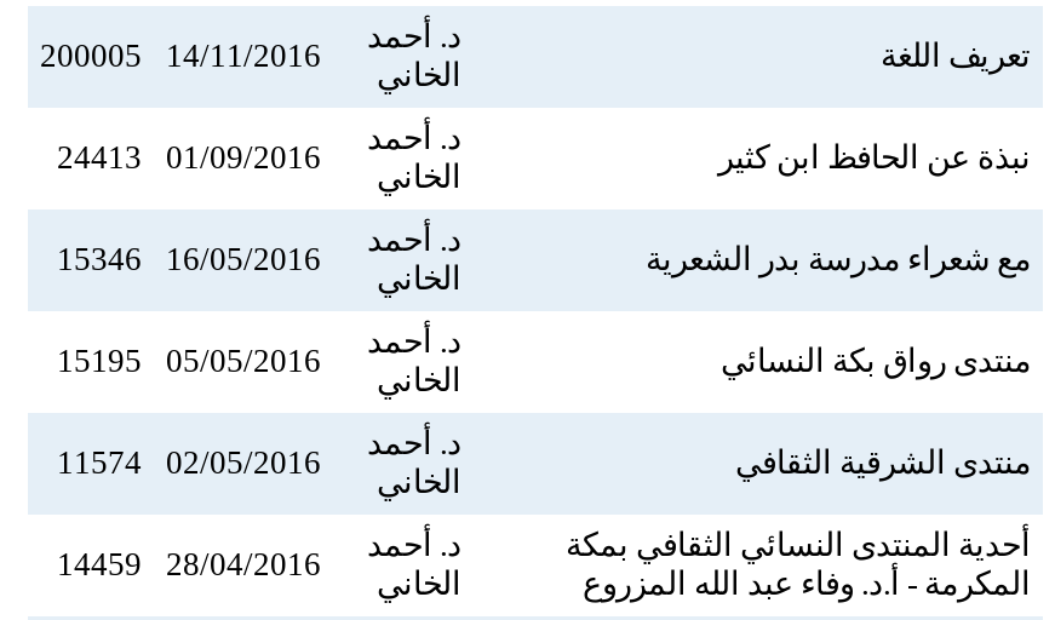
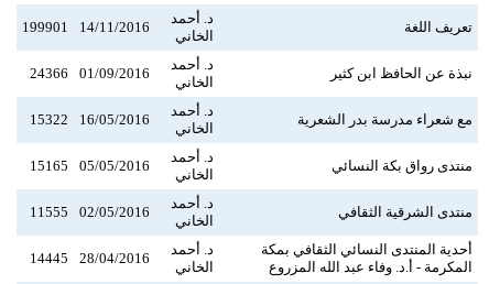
[40,38,321,74] 200005 14/11/2016 -> [22,19,150,35] 199901 14/11/2016
[57,139,321,176] 24413 01/09/2016 -> [30,65,150,81] 24366 01/09/2016
[57,241,321,277] 15346 16/05/2016 -> [30,111,150,128] 15322 16/05/2016
[57,343,321,379] 15195 05/05/2016 -> [30,157,150,174] 15165 05/05/2016
[57,444,321,481] 11574 02/05/2016 -> [30,204,150,220] 11555 02/05/2016
[57,546,321,582] 14459 28/04/2016 -> [30,250,150,266] 14445 28/04/2016

